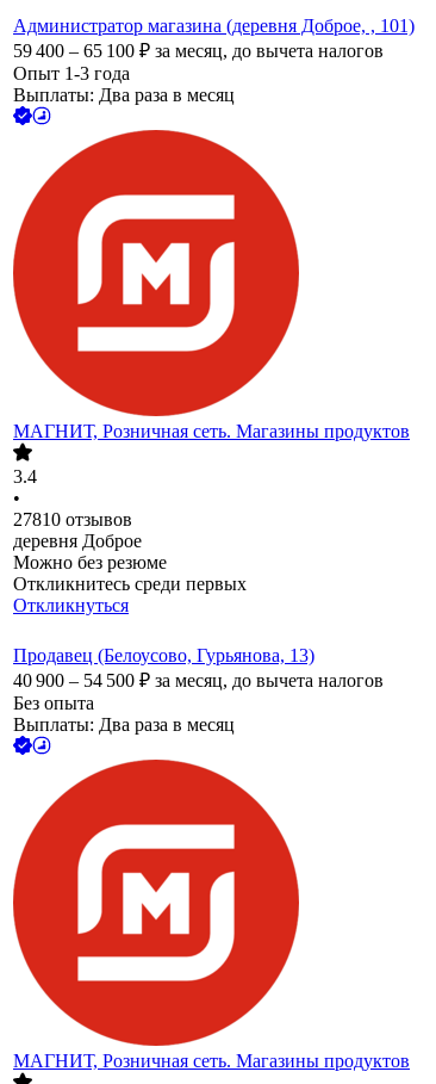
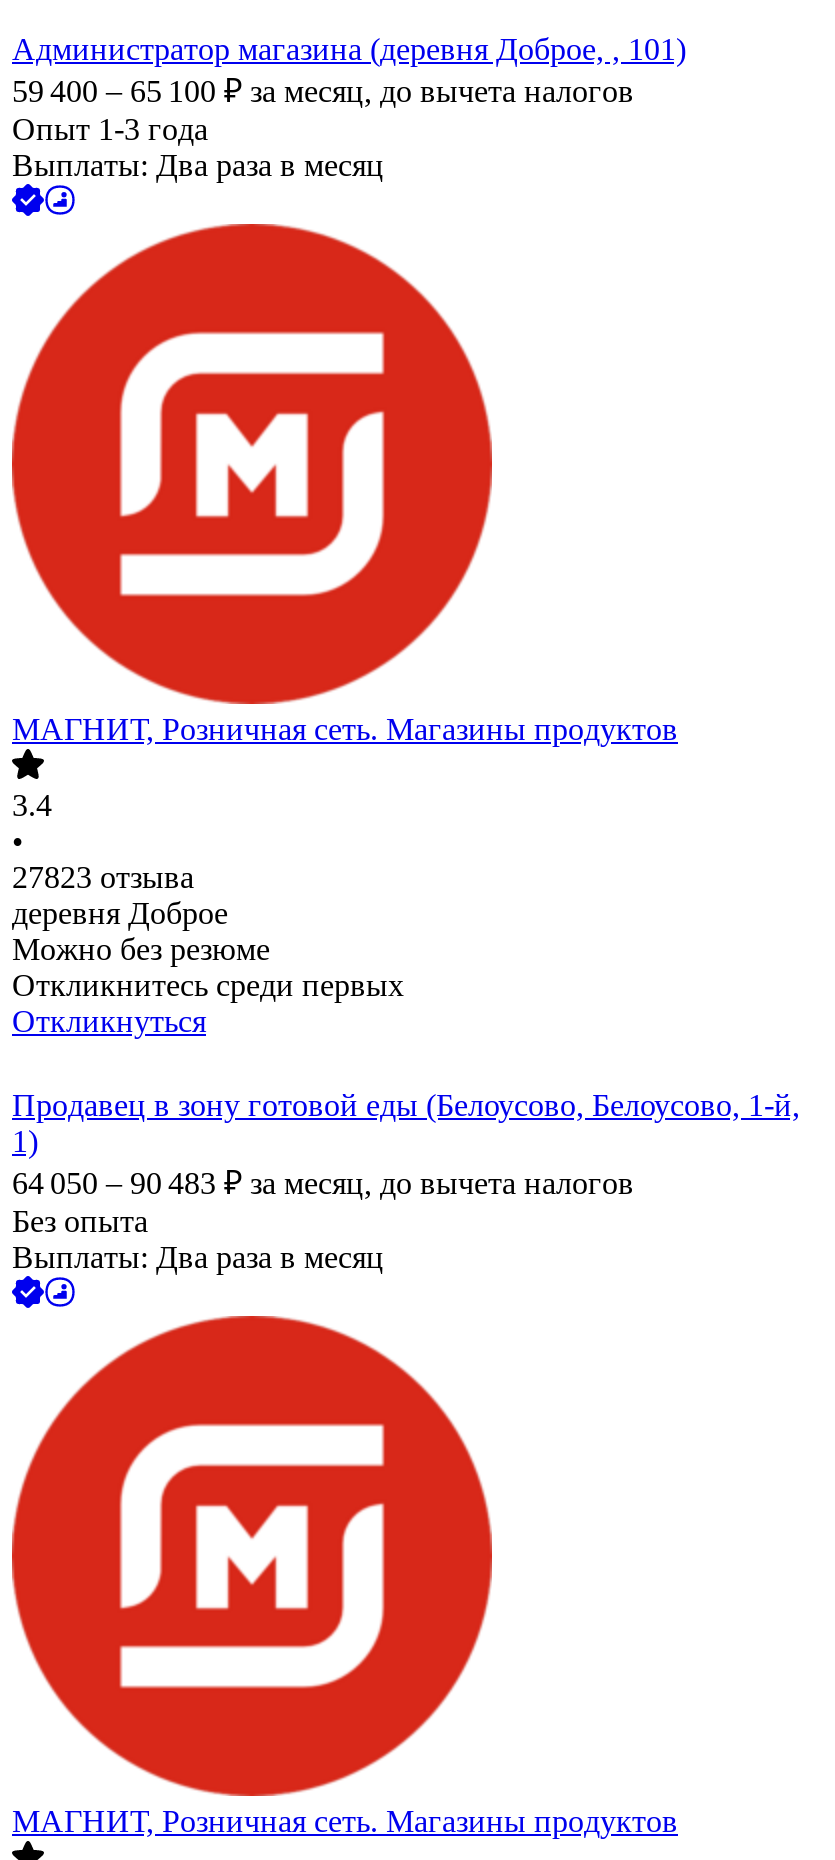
[13,510,132,530] 27810 отзывов -> [12,861,194,895] 27823 отзыва
[13,646,384,691] Продавец (Белоусово, Гурьянова, 13) | 40 900 – 54 500 ₽ за месяц, до вычета налогов -> [12,1089,800,1201] Продавец в зону готовой еды (Белоусово, Белоусово, 1-й, | 1) | 64 050 – 90 483 ₽ за месяц, до вычета налогов

